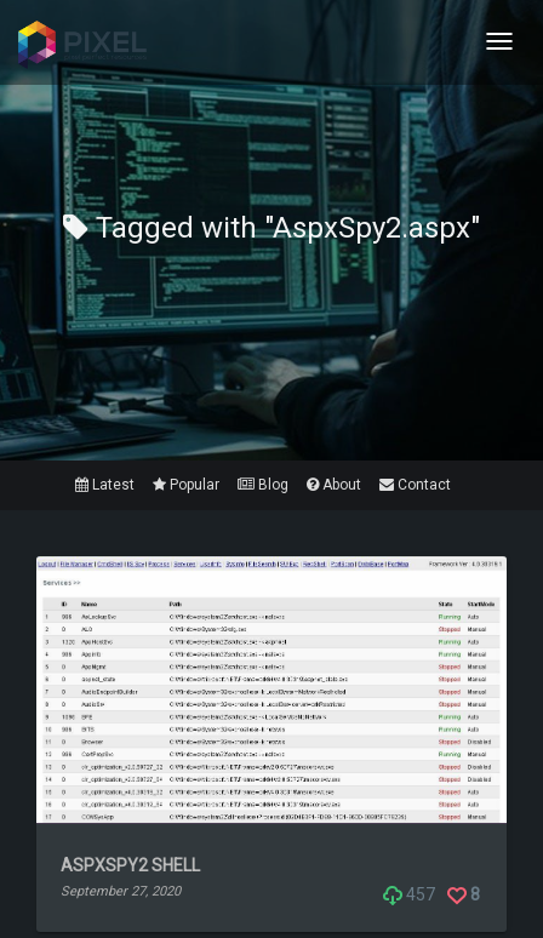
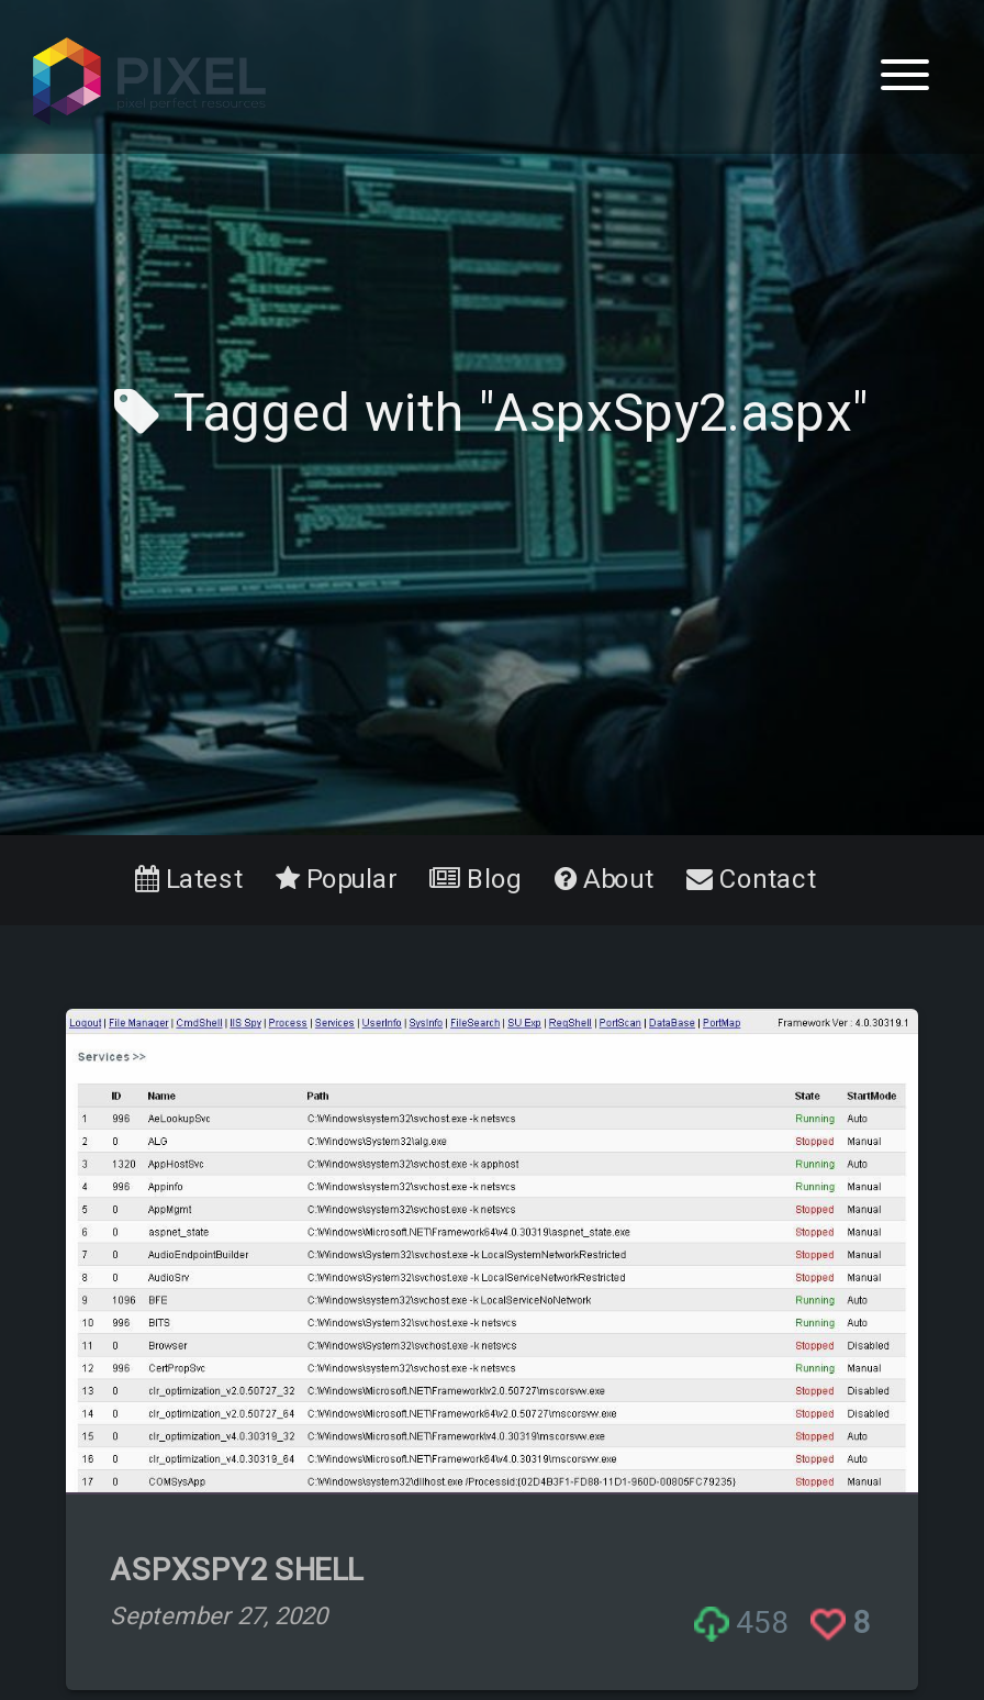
[402,885,480,904] 457 8 -> [729,1604,870,1640] 458 8

